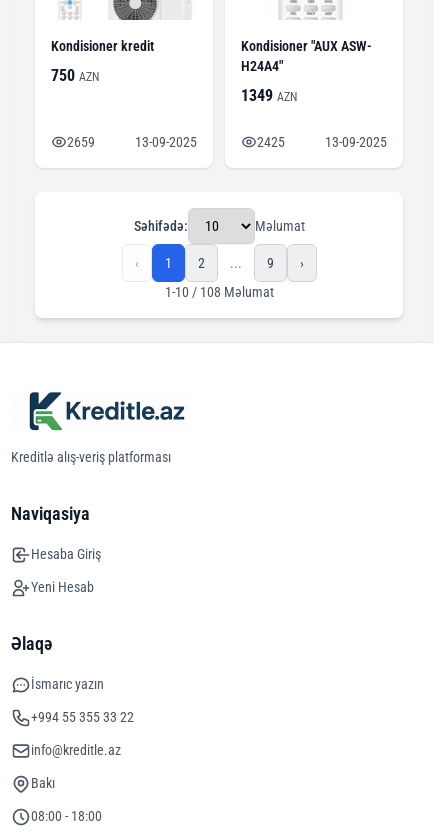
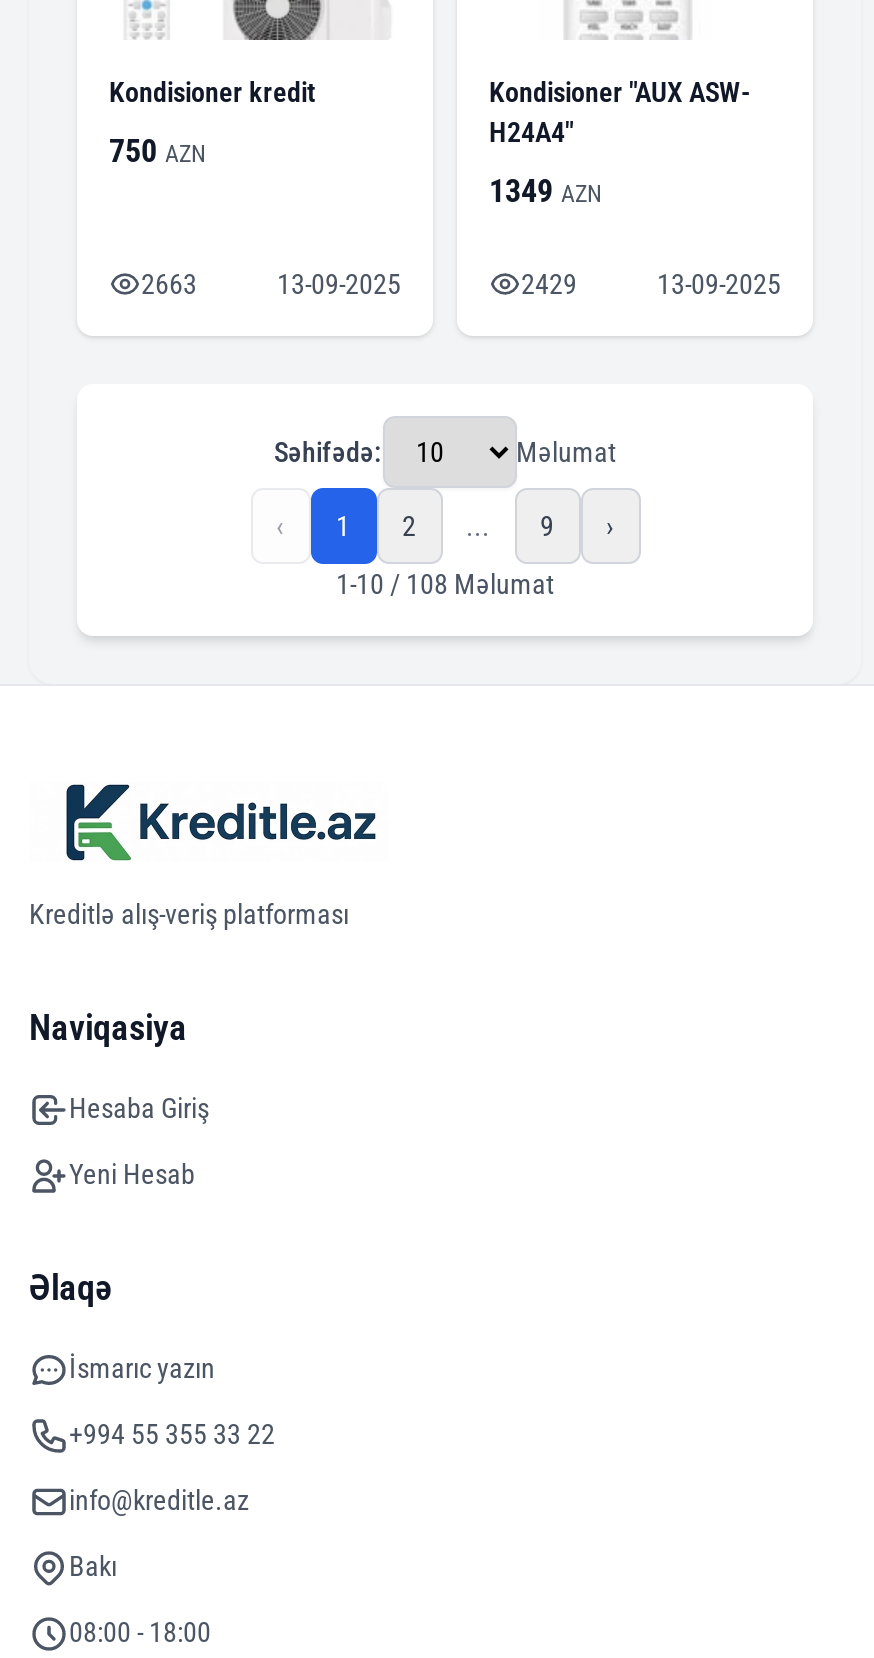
[67,134,95,150] 2659 -> [141,268,197,300] 2663
[257,134,285,150] 2425 -> [521,268,577,300] 2429

